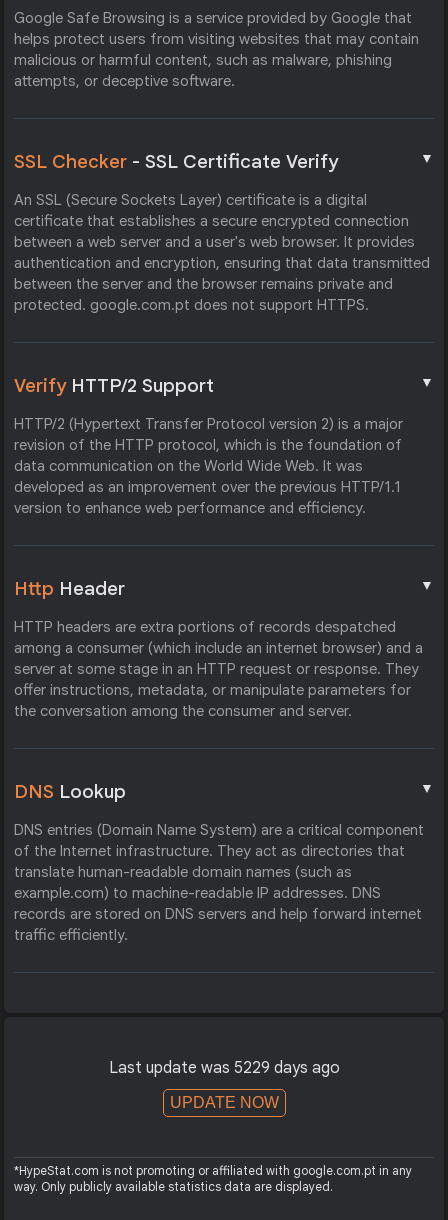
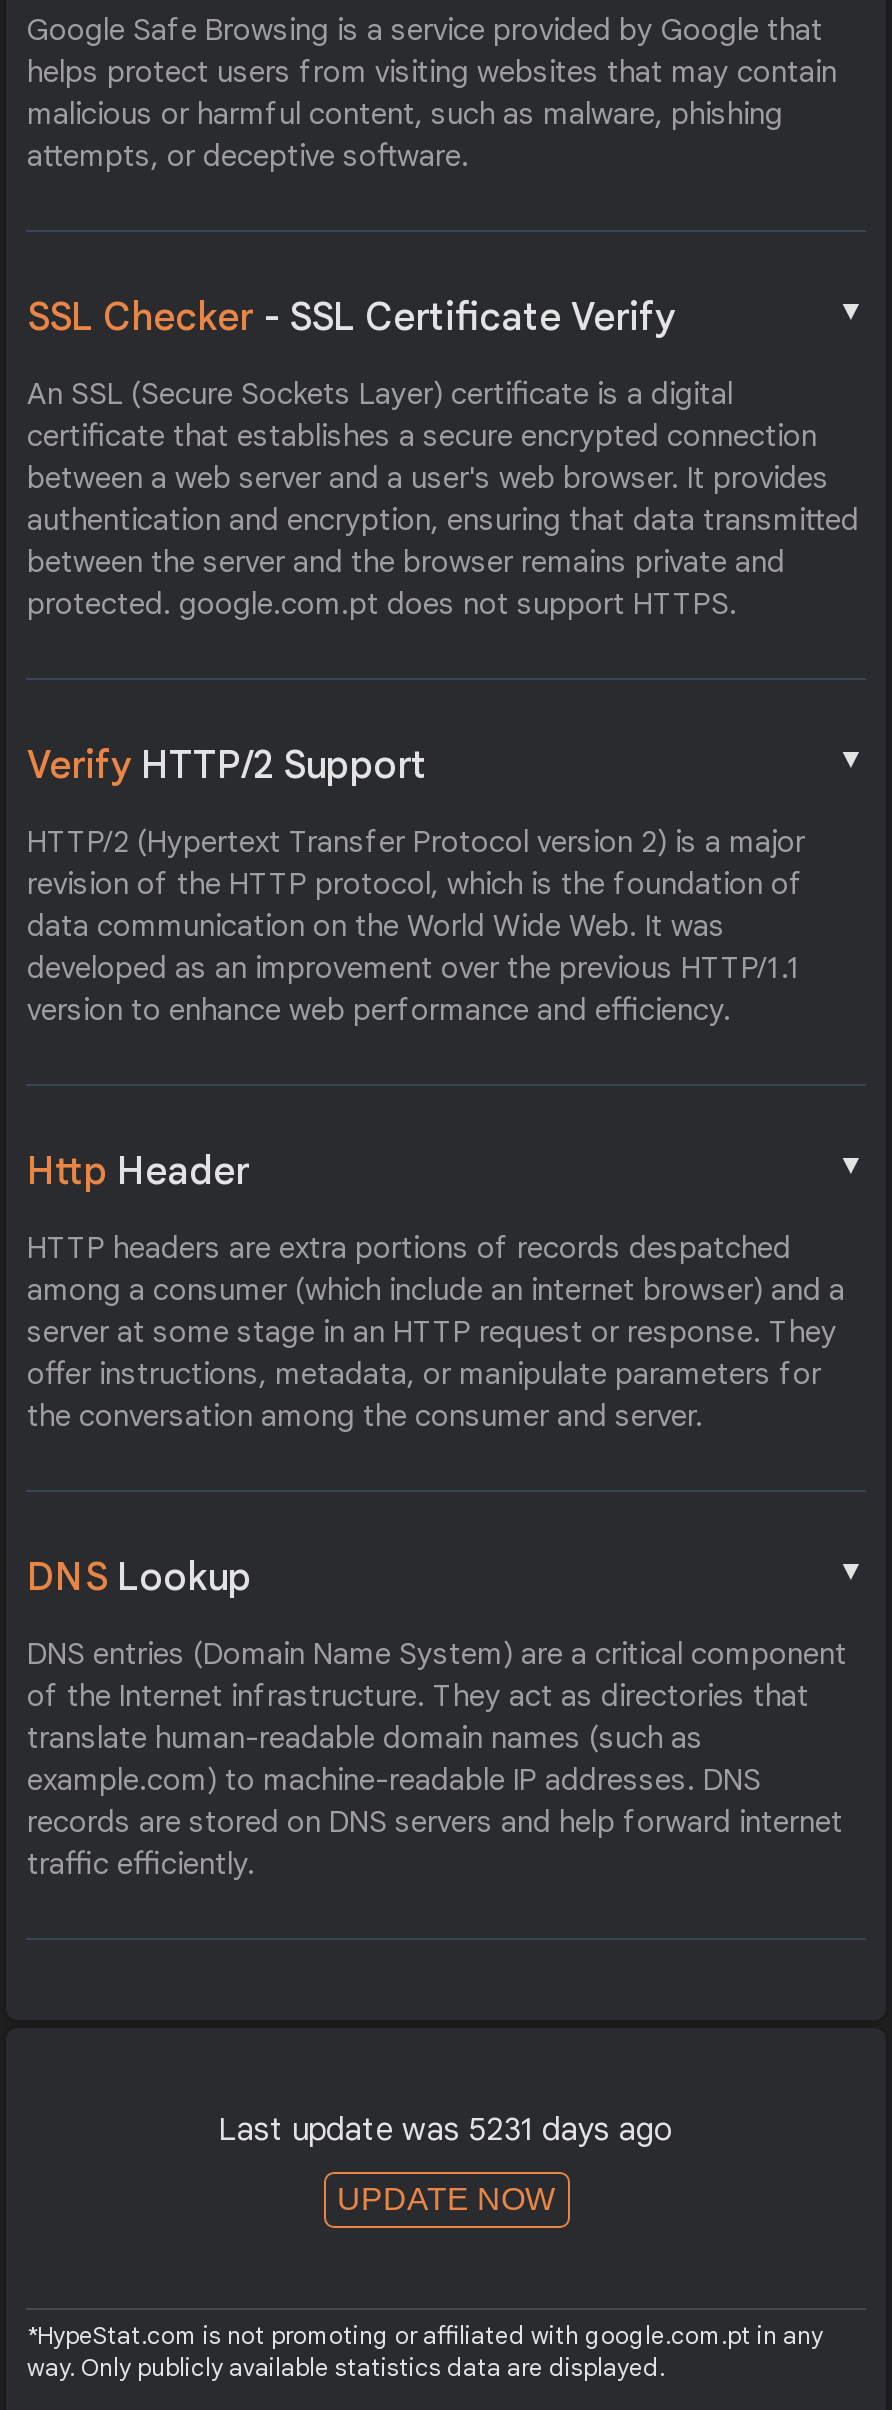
[108,1058,339,1078] Last update was 5229 days ago -> [218,2110,674,2150] Last update was 5231 days ago

